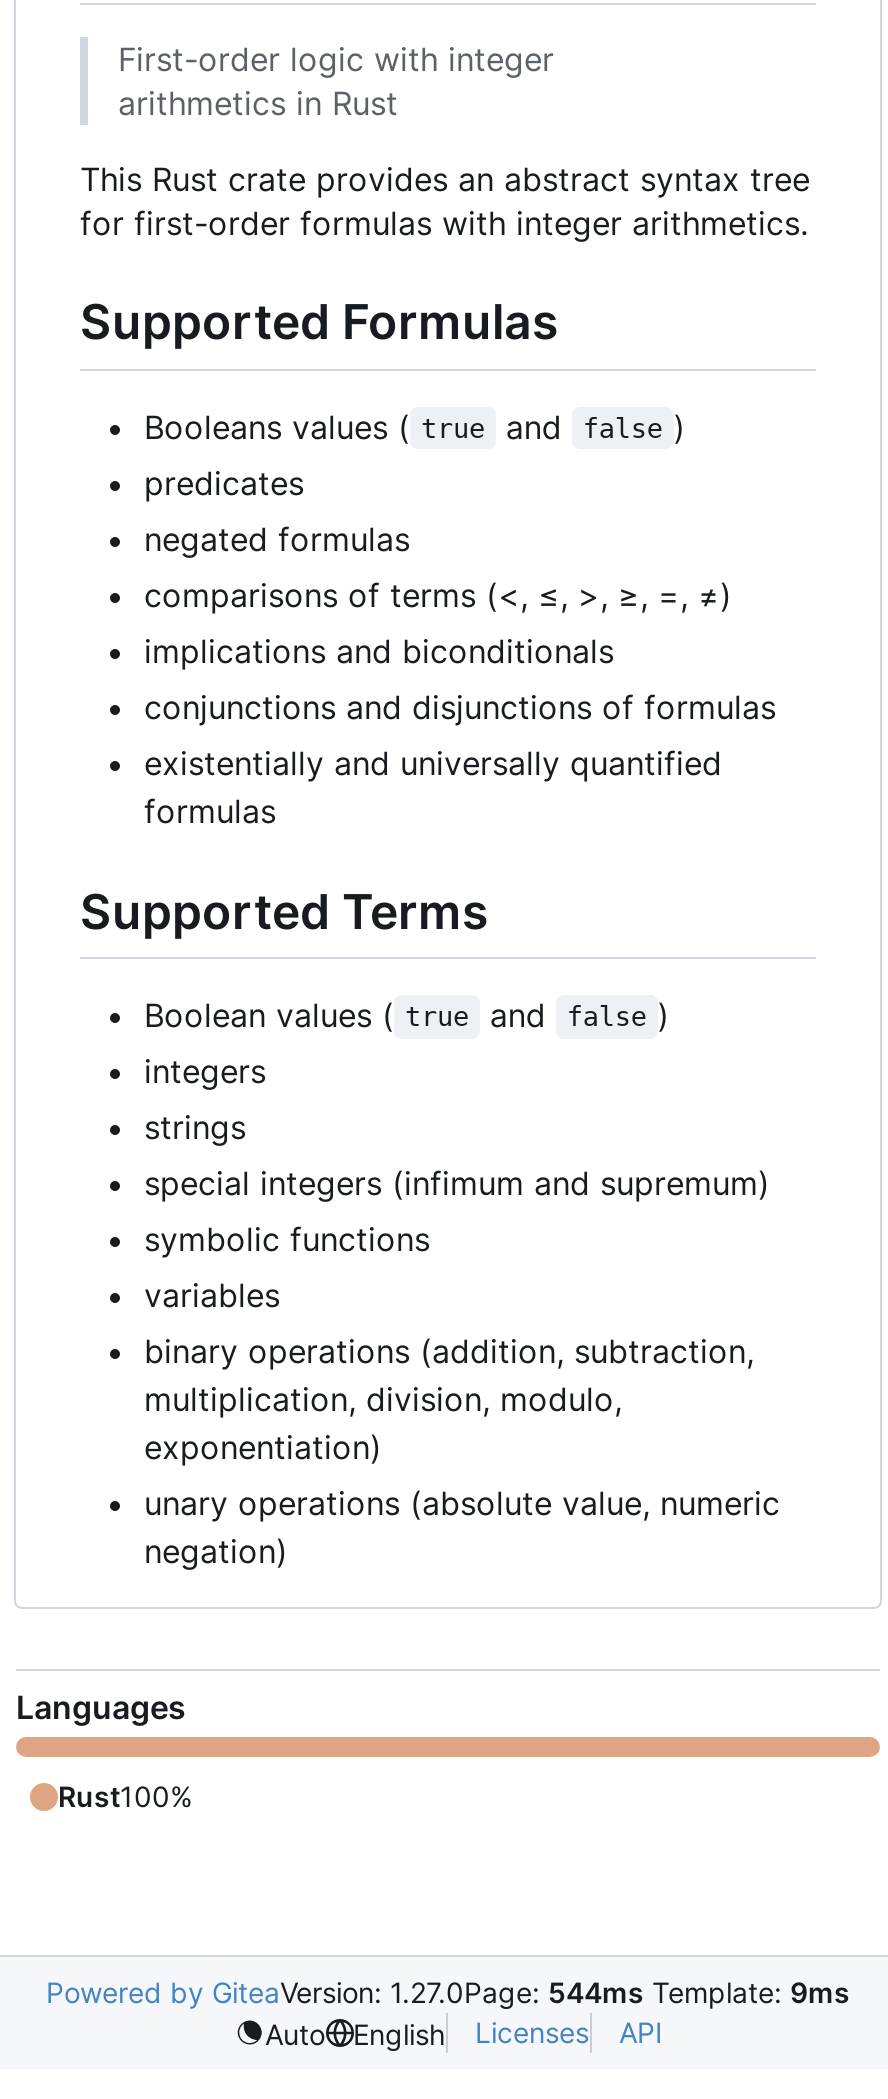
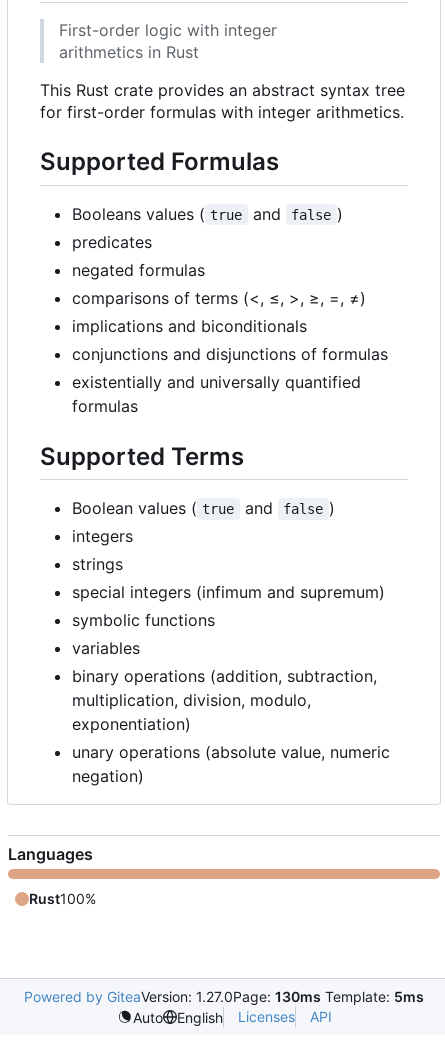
[46,1975,850,2009] Powered by GiteaVersion: 1.27.0Page: 544ms Template: 9ms -> [24,988,424,1005] Powered by GiteaVersion: 1.27.0Page: 130ms Template: 5ms

